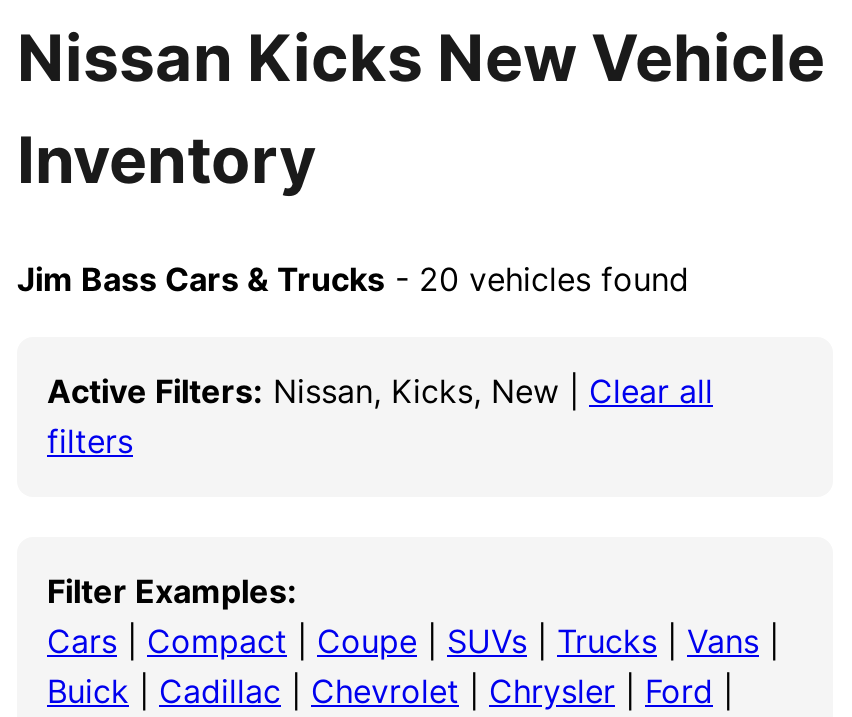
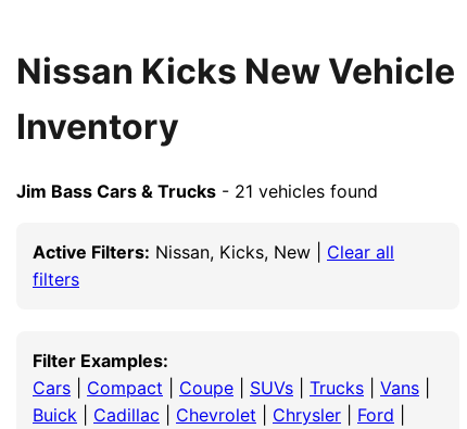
[17,259,689,299] Jim Bass Cars & Trucks - 20 vehicles found -> [16,180,378,202] Jim Bass Cars & Trucks - 21 vehicles found

